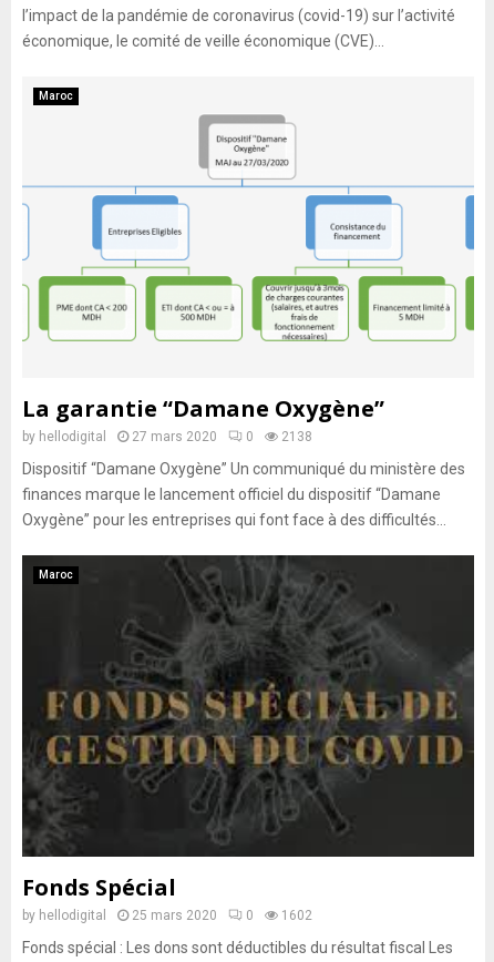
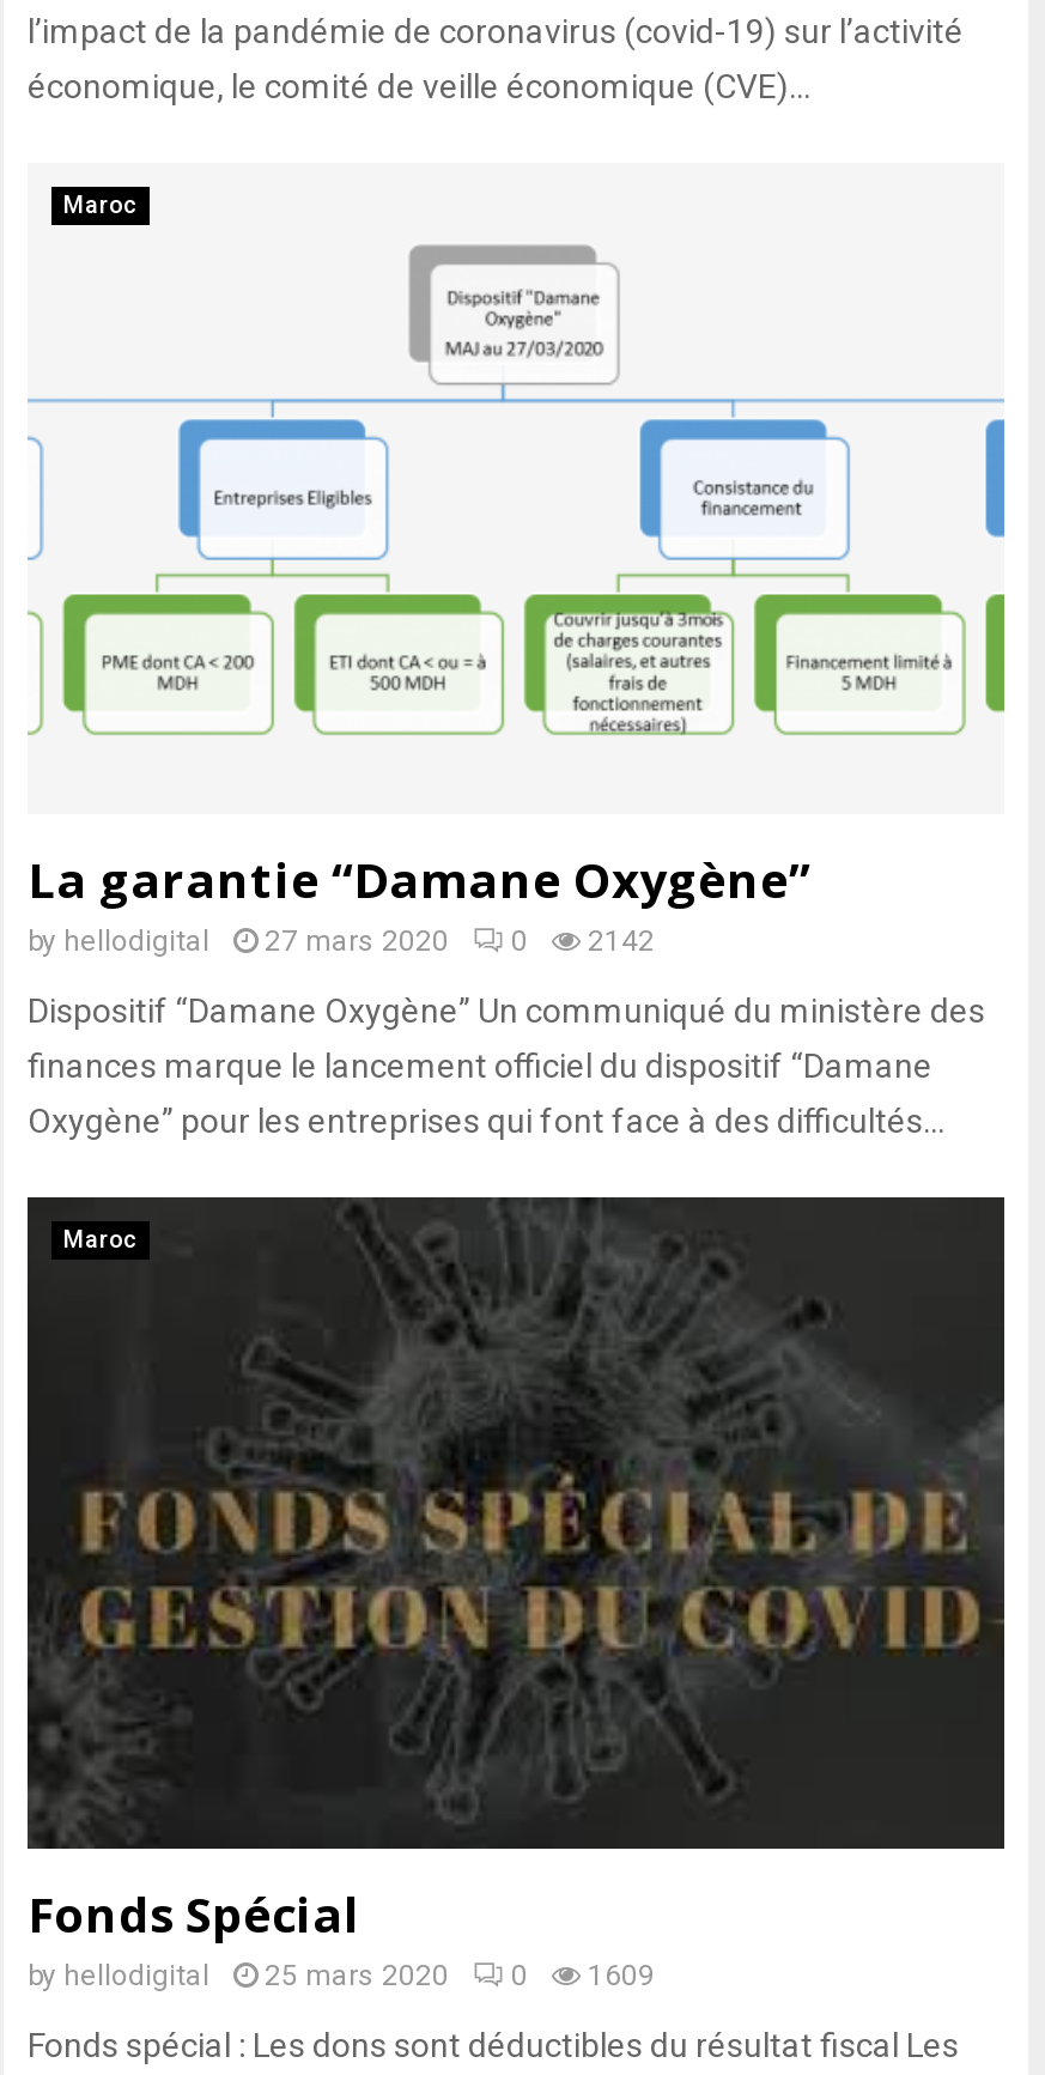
[22,429,312,444] by hellodigital 27 mars 2020 0 2138 -> [28,924,655,958] by hellodigital 27 mars 2020 0 2142
[22,908,312,923] by hellodigital 25 mars 2020 0 1602 -> [28,1959,655,1992] by hellodigital 25 mars 2020 0 1609

